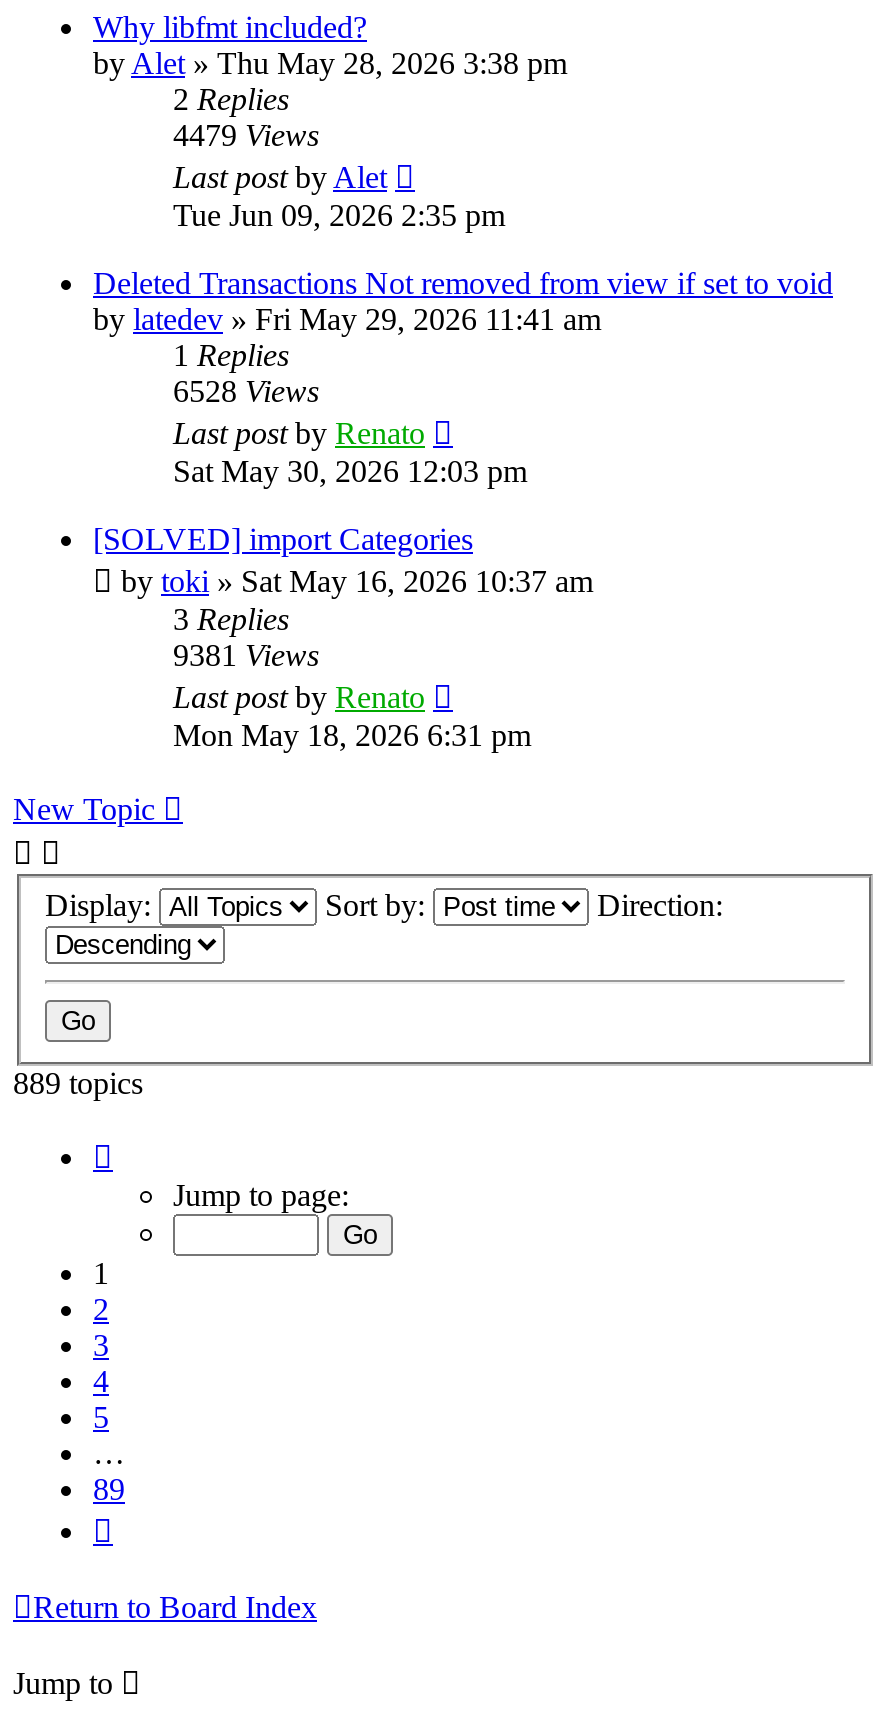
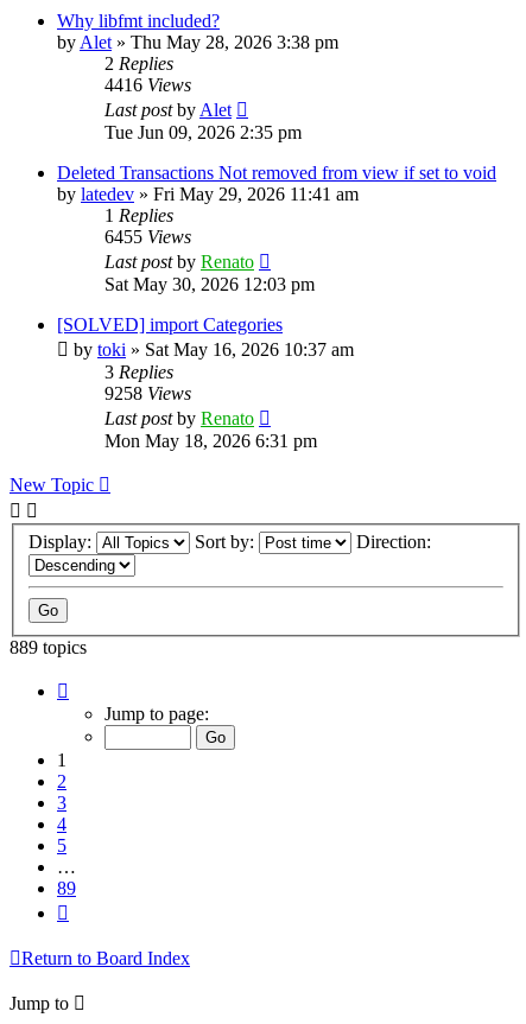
[173,117,319,151] 4479 Views -> [104,74,191,95] 4416 Views
[173,373,319,407] 6528 Views -> [104,226,191,246] 6455 Views
[173,637,319,671] 9381 Views -> [104,383,191,403] 9258 Views

